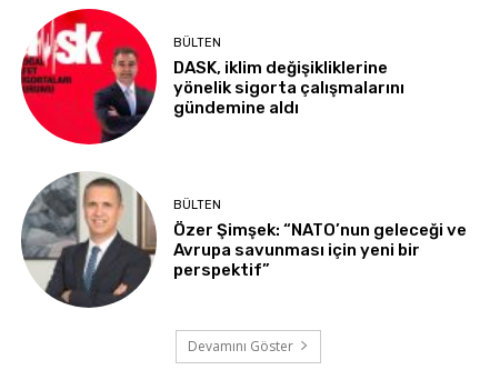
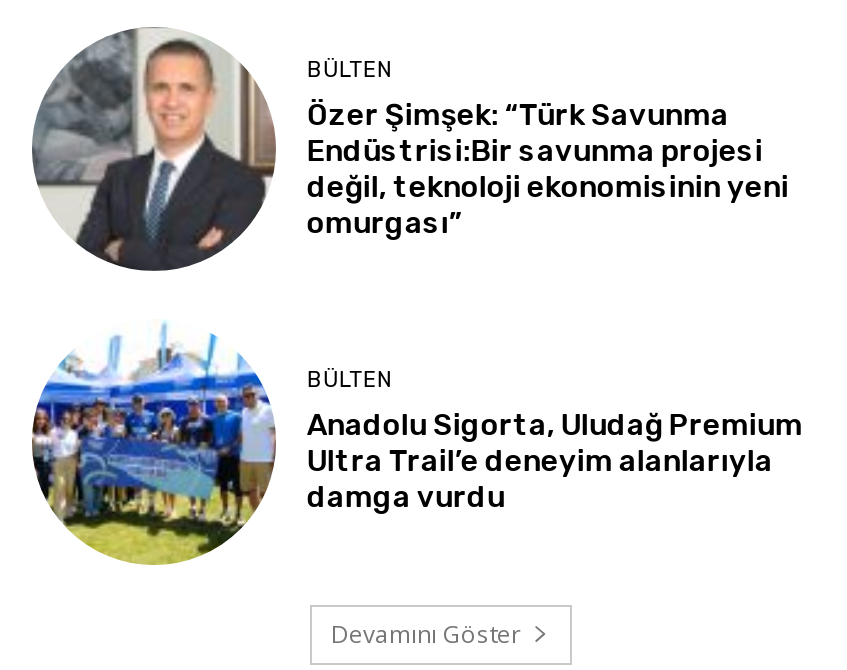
[21,8,405,146] [image] | DASK, iklim değişikliklerine | yönelik sigorta çalışmalarını | gündemine aldı -> [32,9,789,273] [image] | Özer Şimşek: “Türk Savunma | Endüstrisi:Bir savunma projesi | değil, teknoloji ekonomisinin yeni | omurgası”
[22,171,467,309] [image] | Özer Şimşek: “NATO’nun geleceği ve | Avrupa savunması için yeni bir | perspektif” -> [32,321,803,567] [image] | Anadolu Sigorta, Uludağ Premium | Ultra Trail’e deneyim alanlarıyla | damga vurdu

